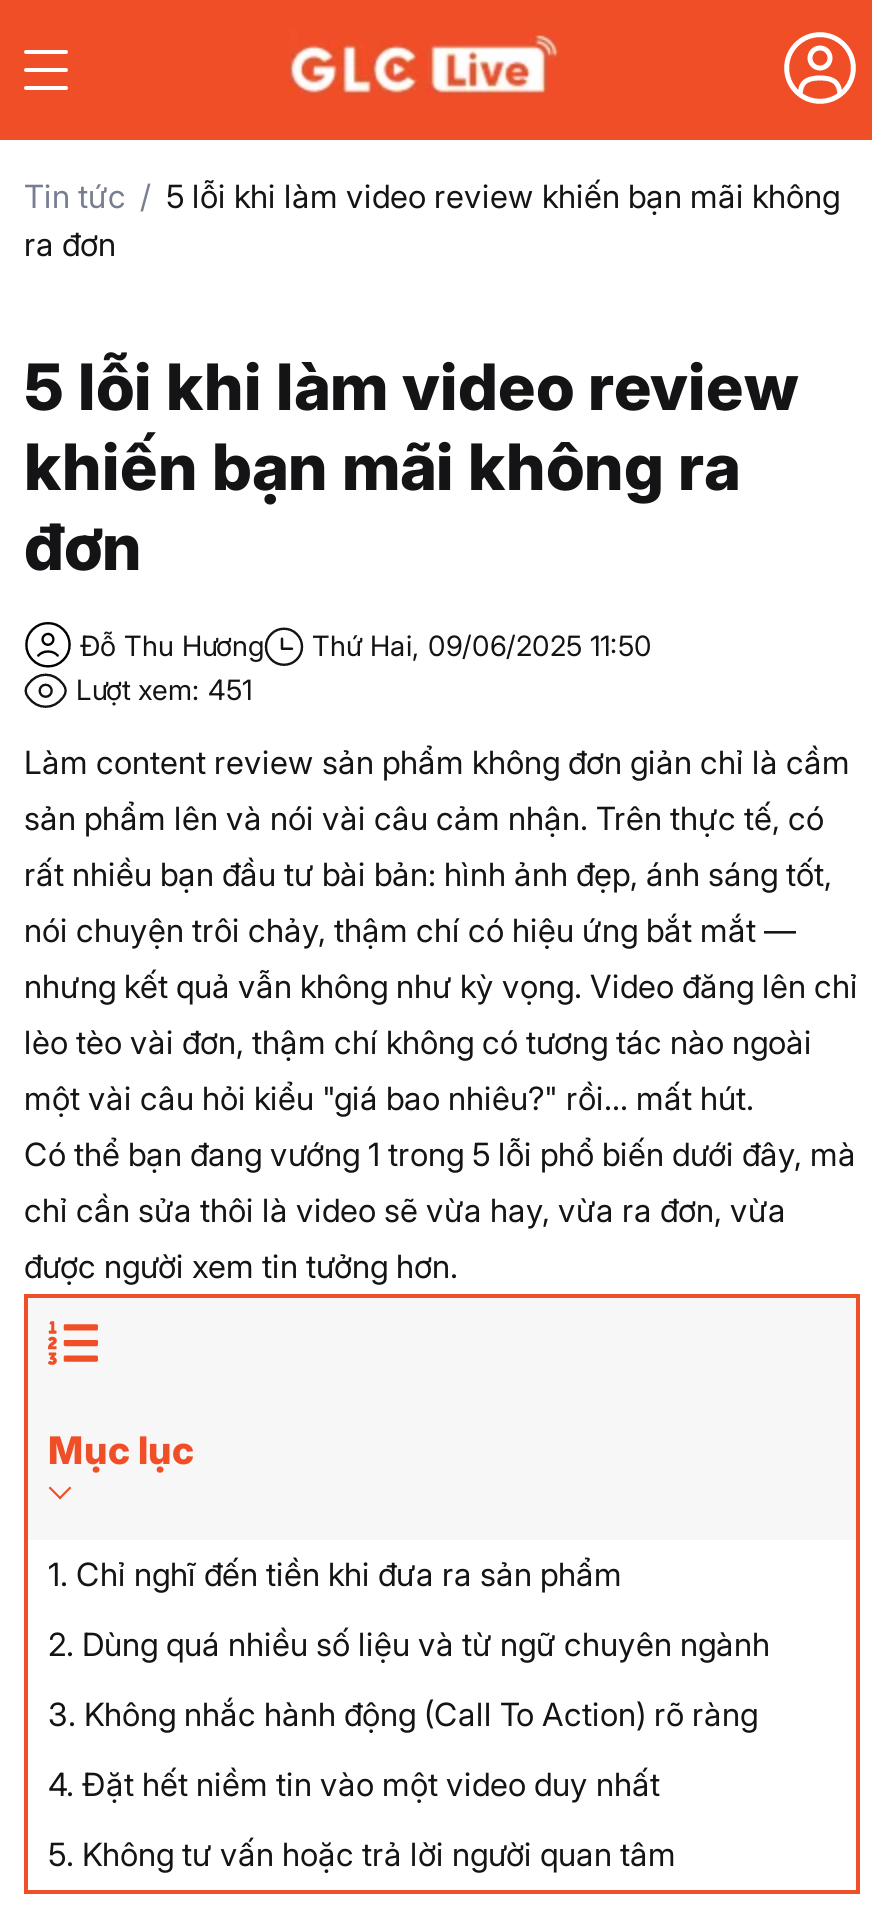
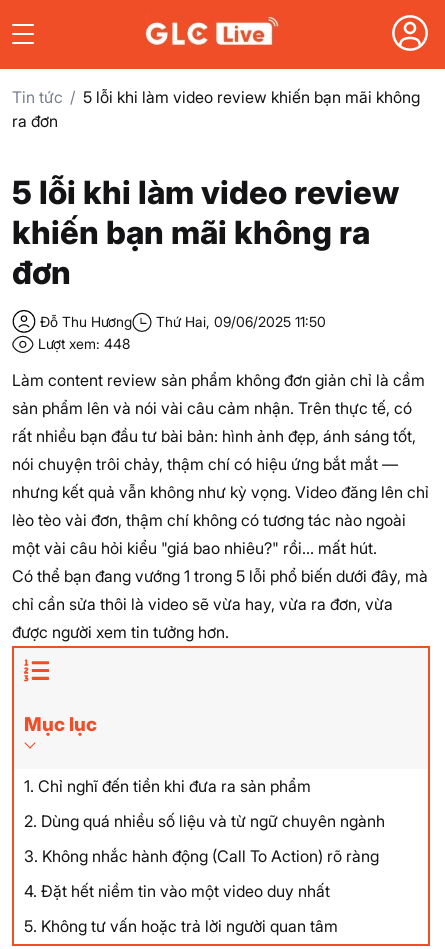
[76,672,252,706] Lượt xem: 451 -> [38,335,130,352] Lượt xem: 448

